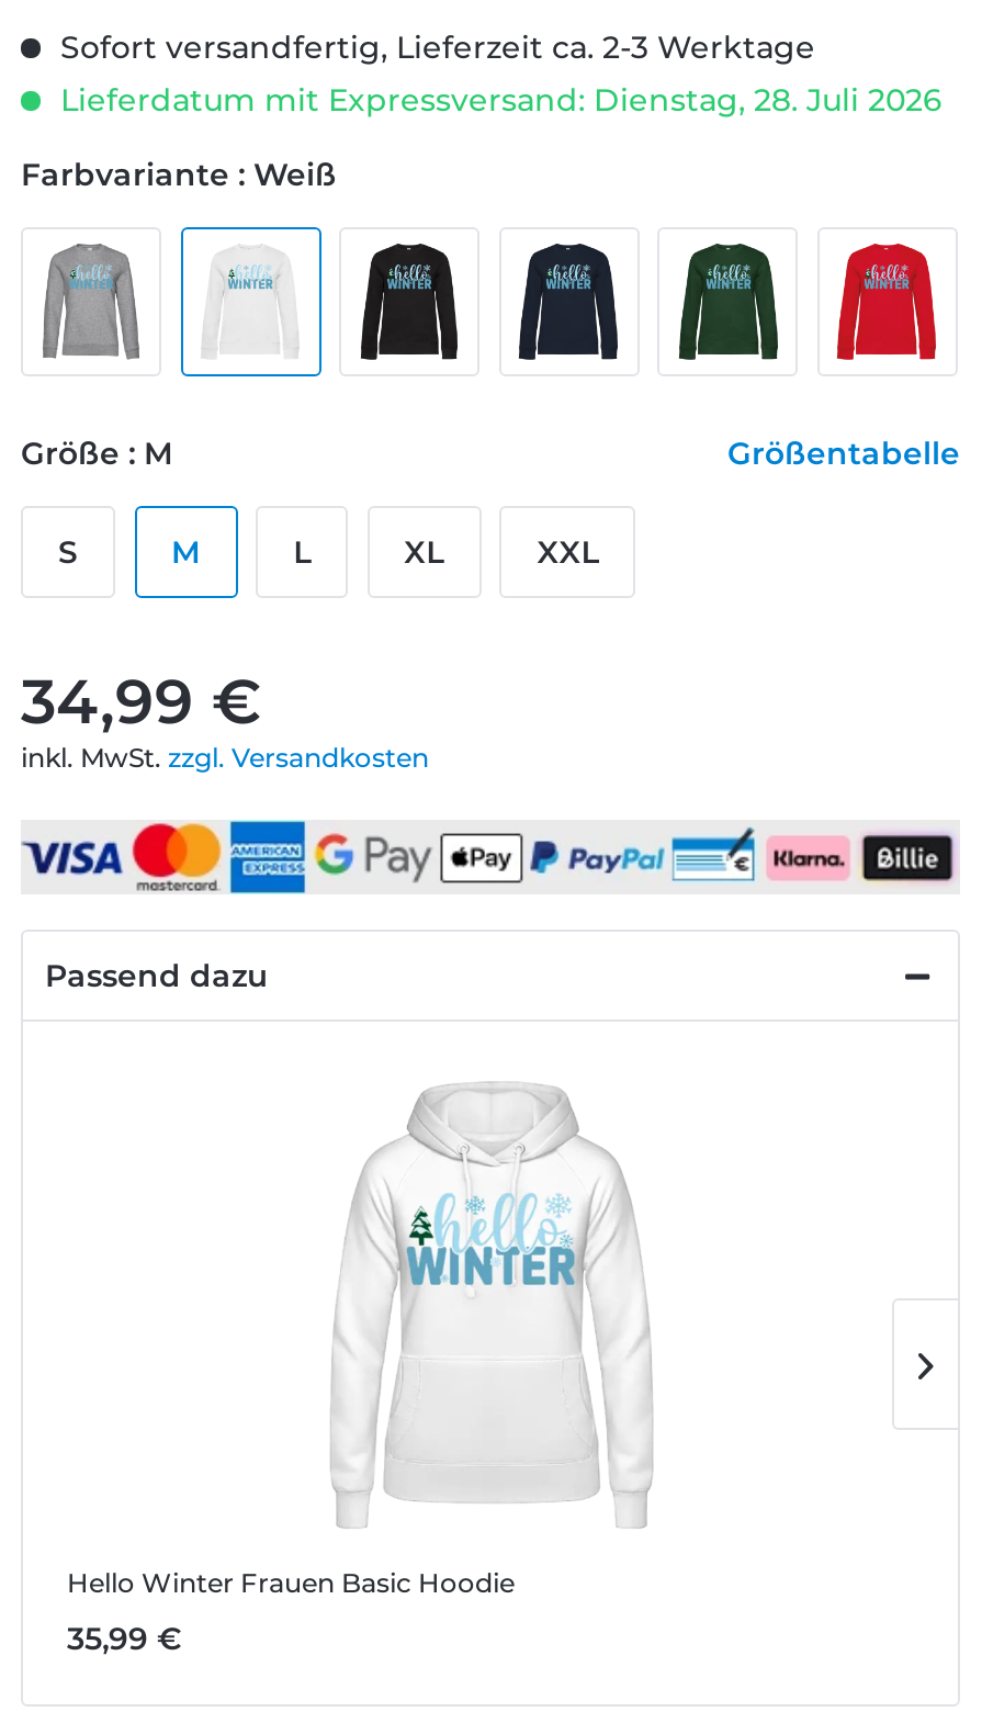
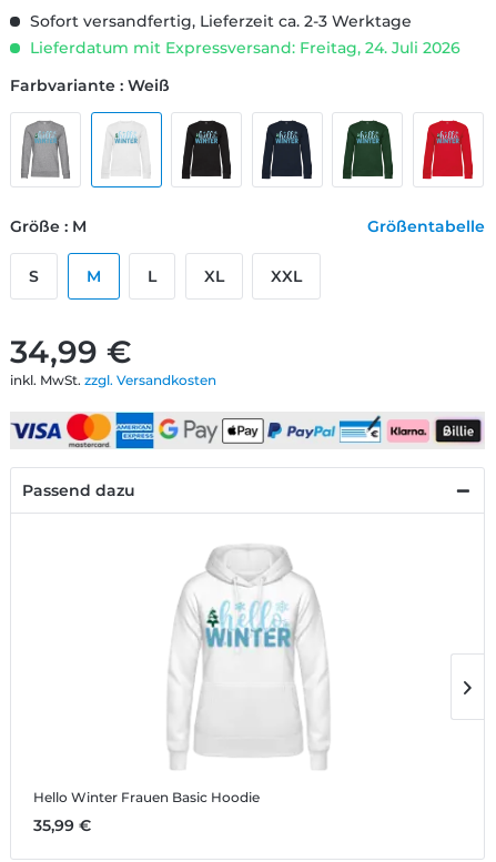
[52,79,943,119] Lieferdatum mit Expressversand: Dienstag, 28. Juli 2026 -> [26,37,460,57] Lieferdatum mit Expressversand: Freitag, 24. Juli 2026

